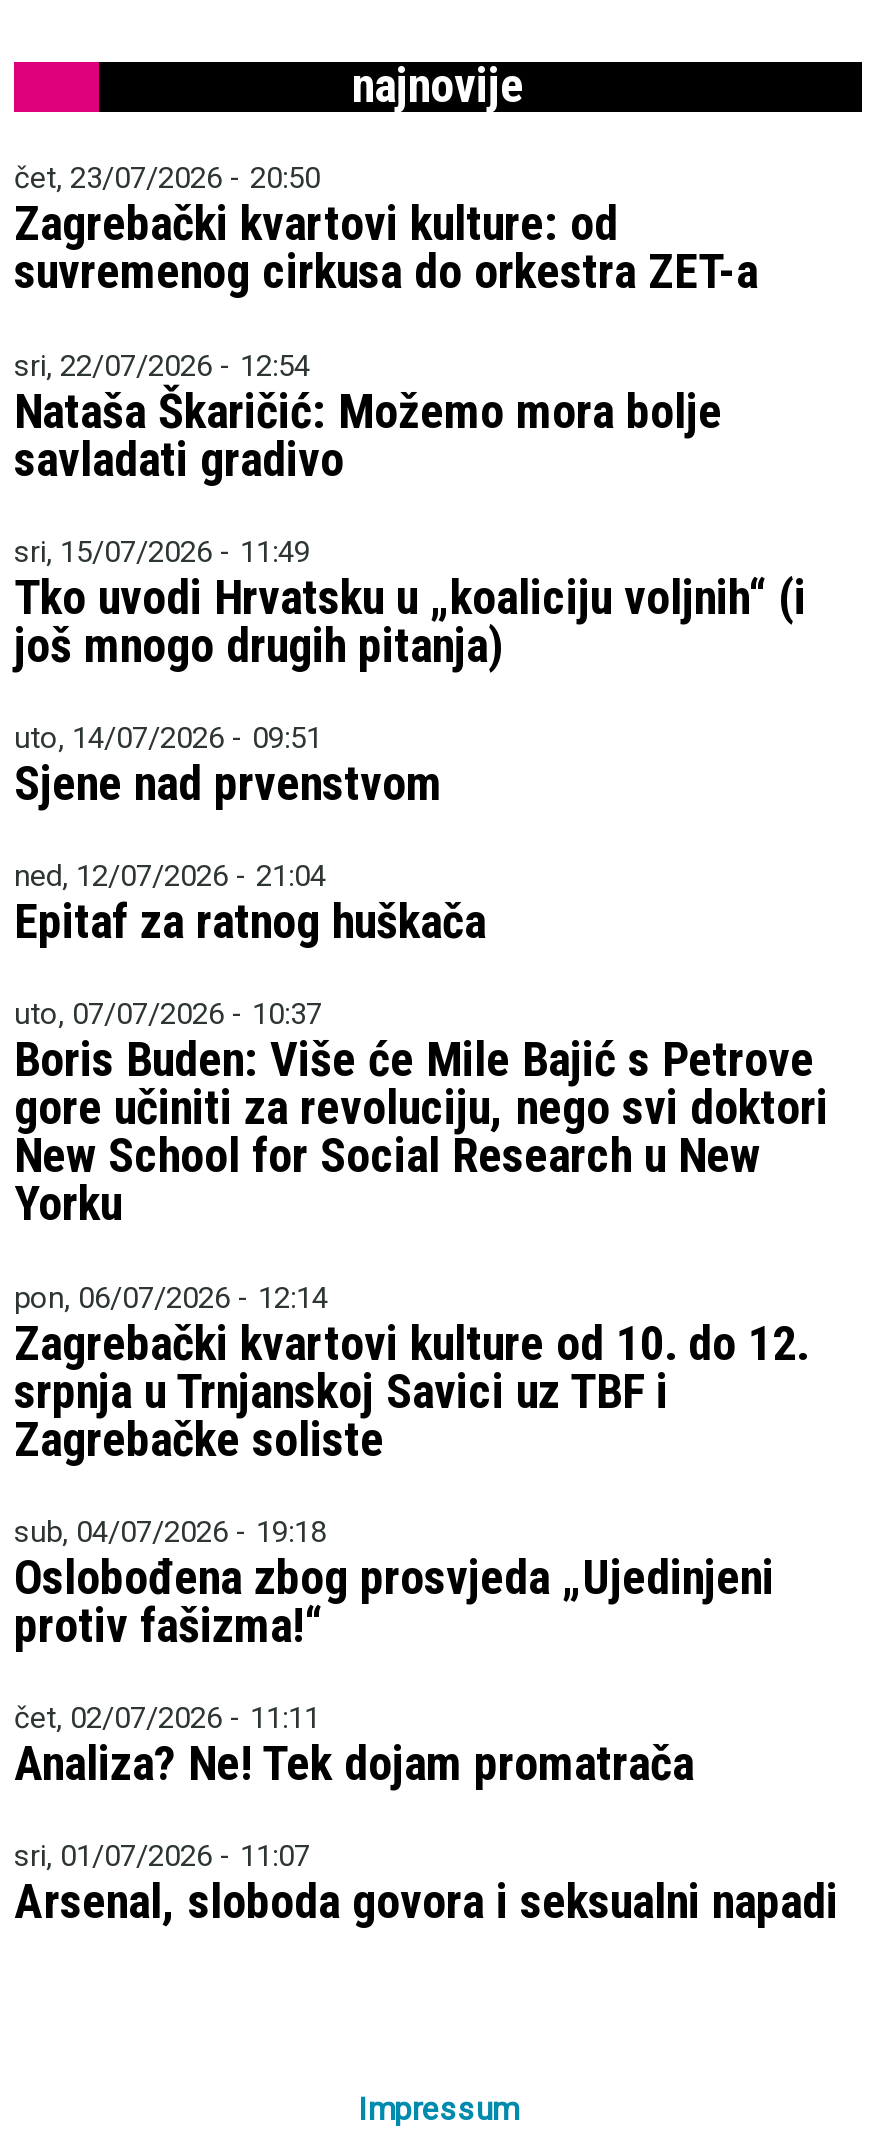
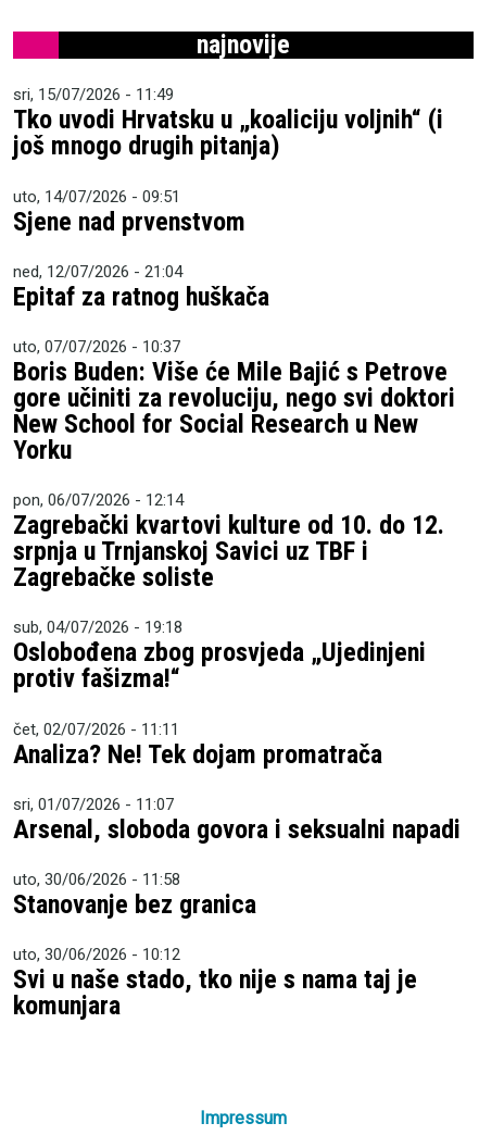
[14,161,758,487] čet, 23/07/2026 - 20:50 | Zagrebački kvartovi kulture: od | suvremenog cirkusa do orkestra ZET-a | sri, 22/07/2026 - 12:54 | Nataša Škaričić: Možemo mora bolje | savladati gradivo -> none
moved [14,534,838,1930] -> [13,85,461,844]: sri, 15/07/2026 - 11:49 | Tko uvodi Hrvatsku u „koaliciju voljnih“ (i | još mnogo drugih pitanja) | ... | sri, 01/07/2026 - 11:07 | Arsenal, sloboda govora i seksualni napadi
none -> [13,870,417,1021] uto, 30/06/2026 - 11:58 | Stanovanje bez granica | uto, 30/06/2026 - 10:12 | Svi u naše stado, tko nije s nama taj je | komunjara

